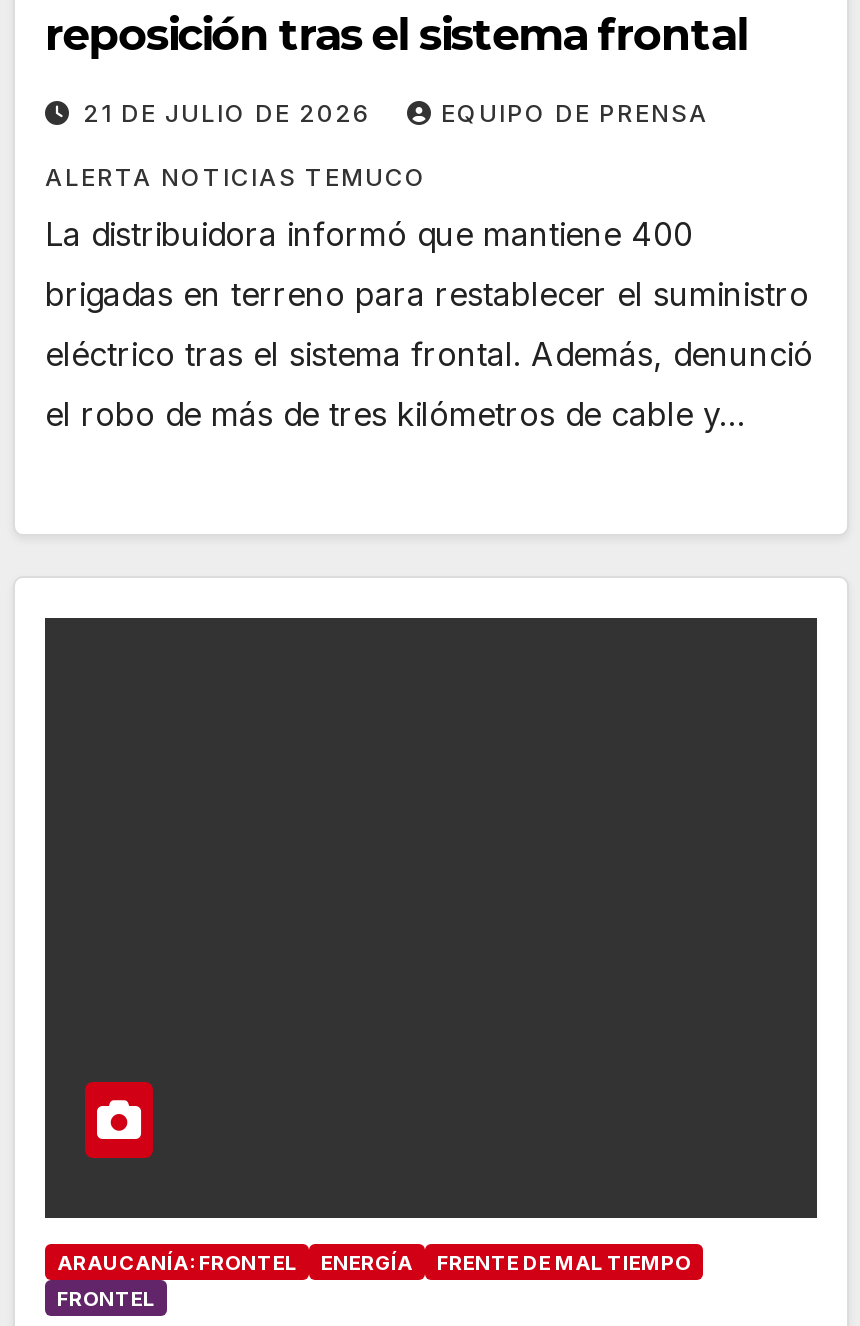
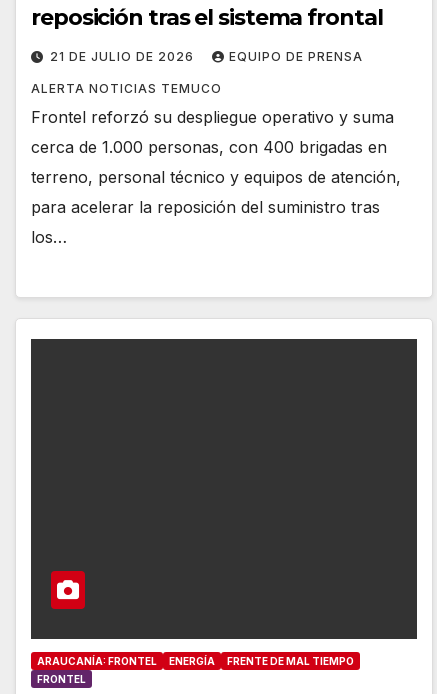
[45,214,813,434] La distribuidora informó que mantiene 400 | brigadas en terreno para restablecer el suministro | eléctrico tras el sistema frontal. Además, denunció | el robo de más de tres kilómetros de cable y… -> [31,107,401,247] Frontel reforzó su despliegue operativo y suma | cerca de 1.000 personas, con 400 brigadas en | terreno, personal técnico y equipos de atención, | para acelerar la reposición del suministro tras | los…

